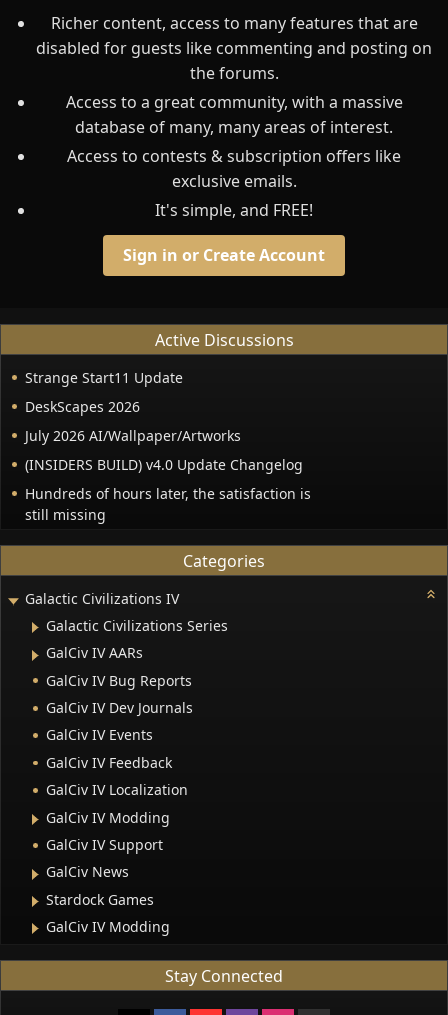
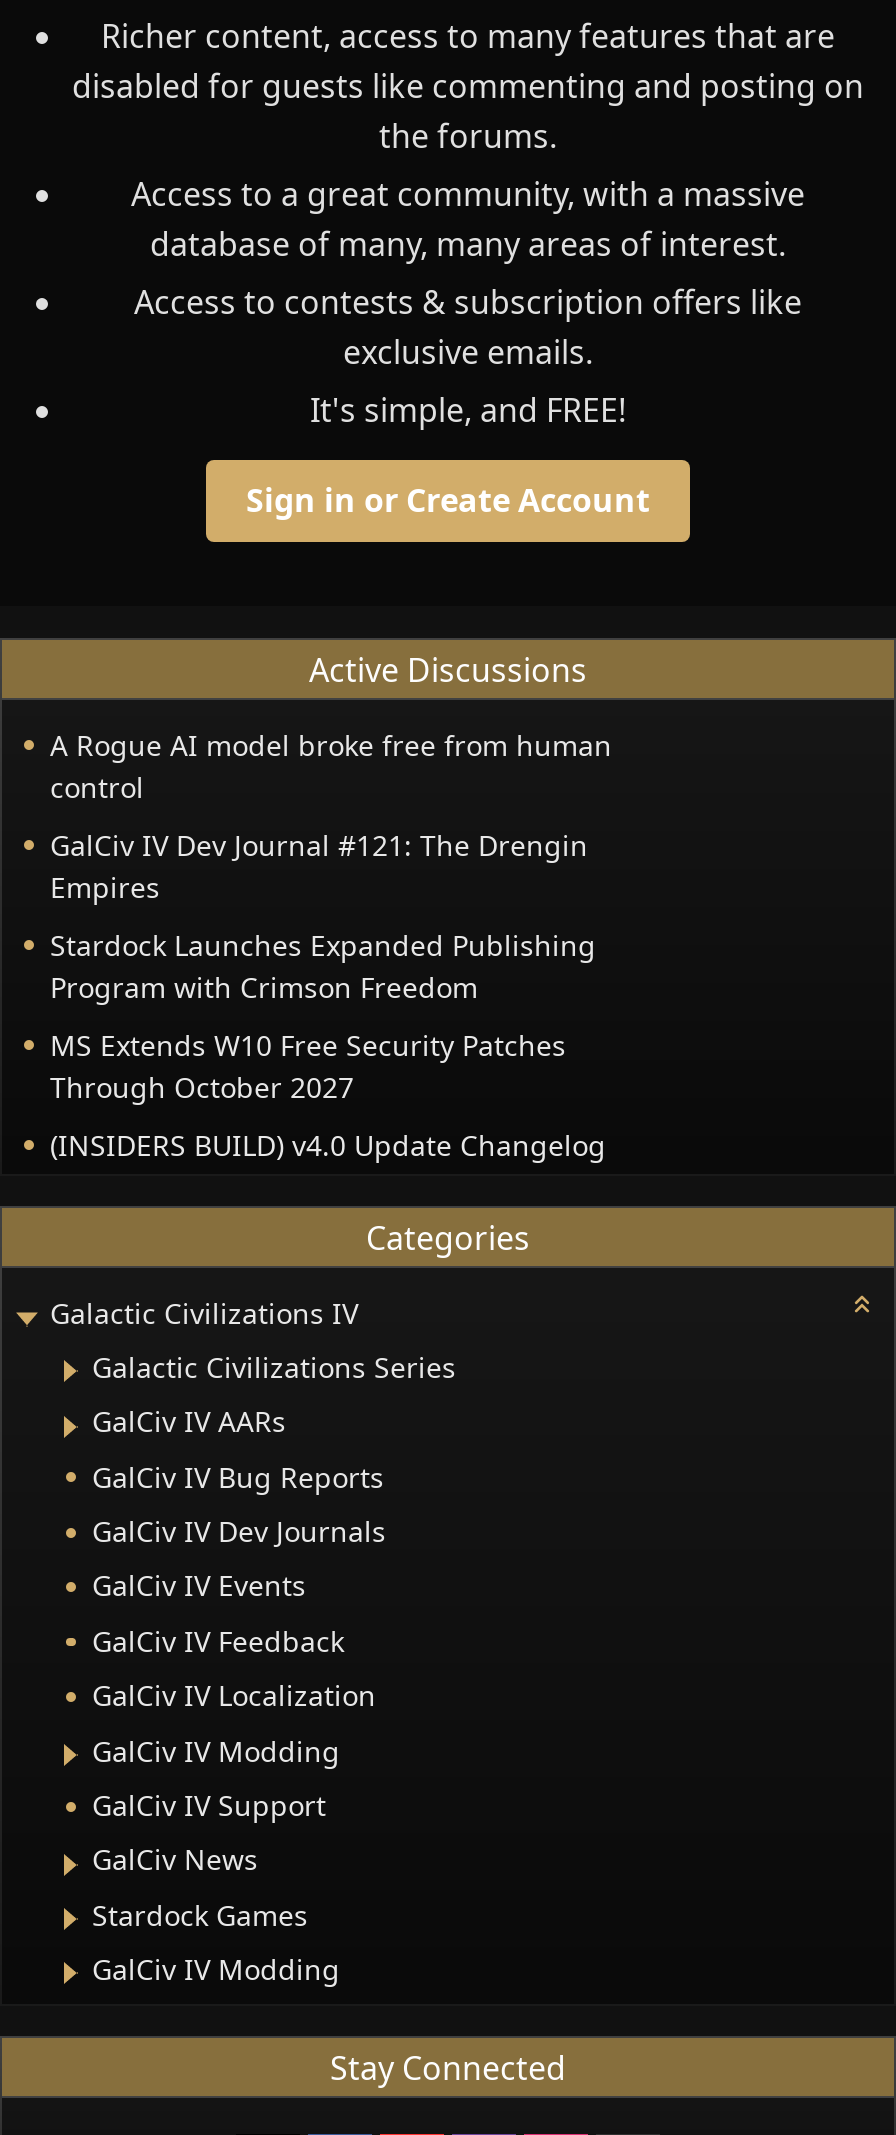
[25,368,241,445] Strange Start11 Update | DeskScapes 2026 | July 2026 AI/Wallpaper/Artworks -> [50,726,612,1106] A Rogue AI model broke free from human | control | GalCiv IV Dev Journal #121: The Drengin | Empires | Stardock Launches Expanded Publishing | Program with Crimson Freedom | MS Extends W10 Free Security Patches | Through October 2027
moved [25,455,303,474] -> [50,1126,606,1164]: (INSIDERS BUILD) v4.0 Update Changelog
[25,484,311,524] Hundreds of hours later, the satisfaction is | still missing -> none

